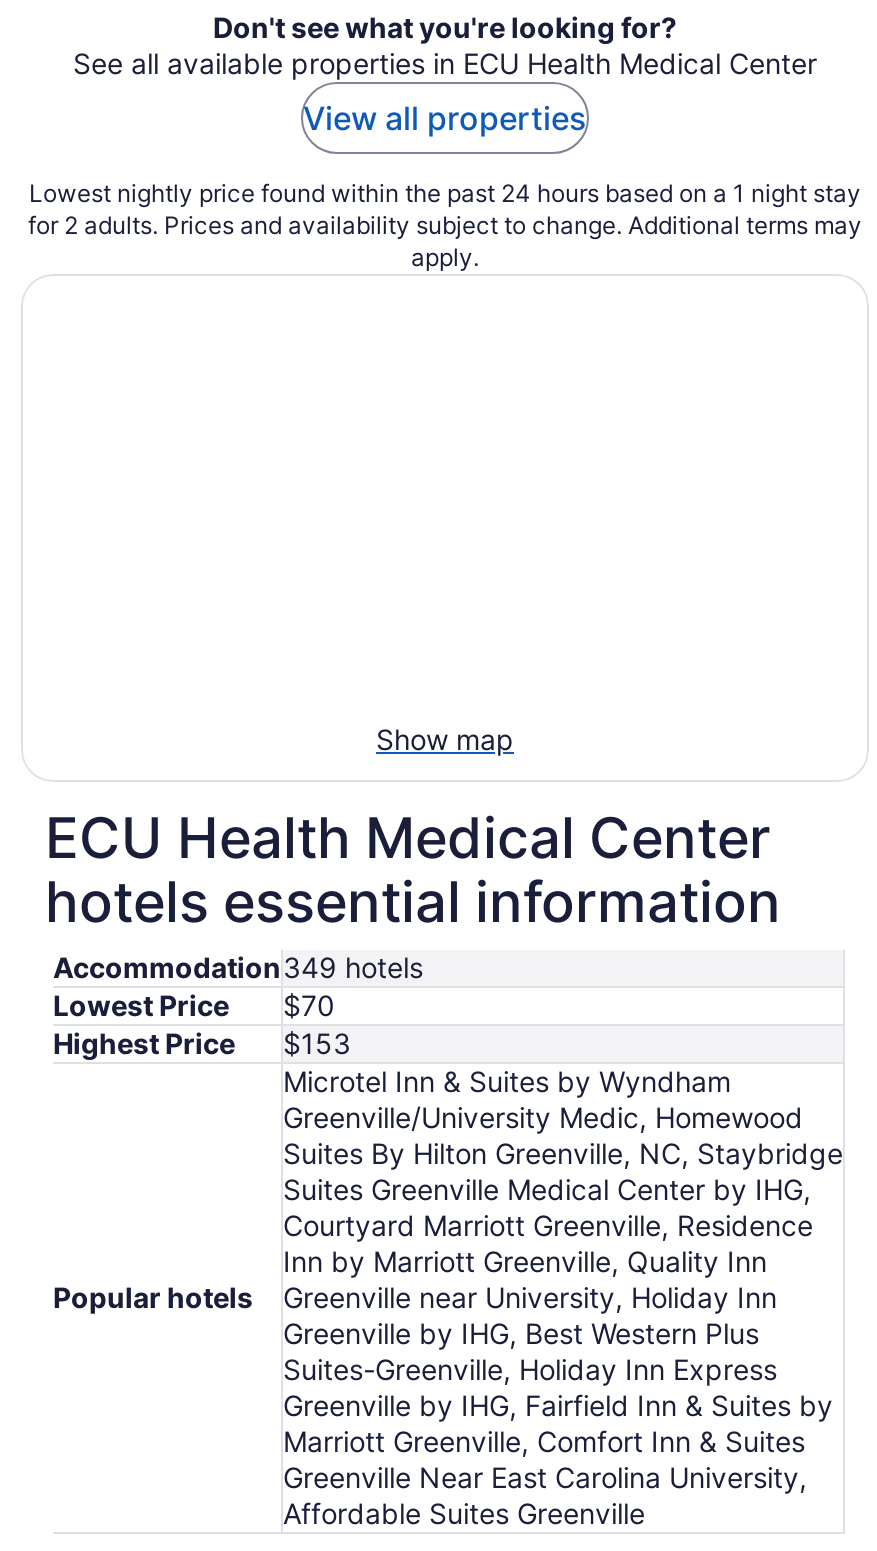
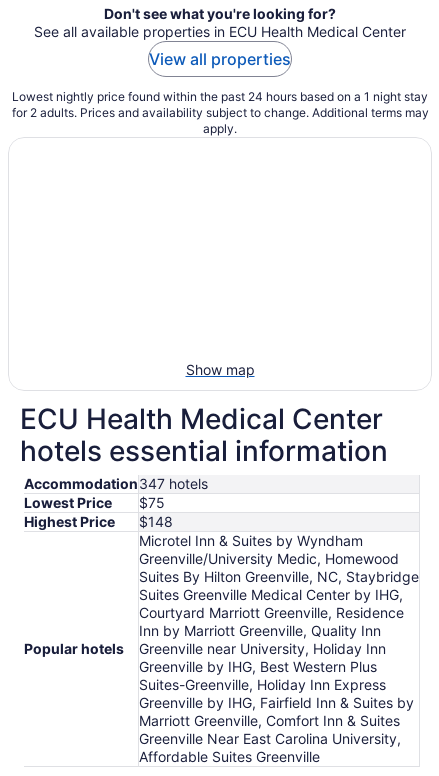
[53,950,423,984] Accommodation 349 hotels -> [24,475,208,492] Accommodation 347 hotels
[53,988,335,1022] Lowest Price $70 -> [24,494,165,511] Lowest Price $75
[53,1026,351,1060] Highest Price $153 -> [24,513,173,530] Highest Price $148

